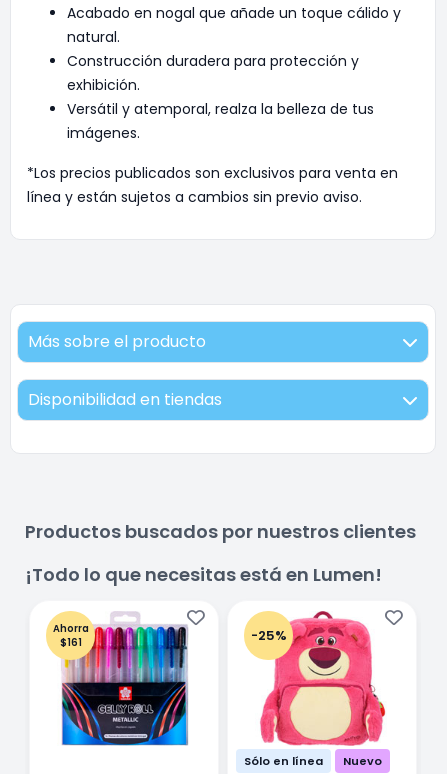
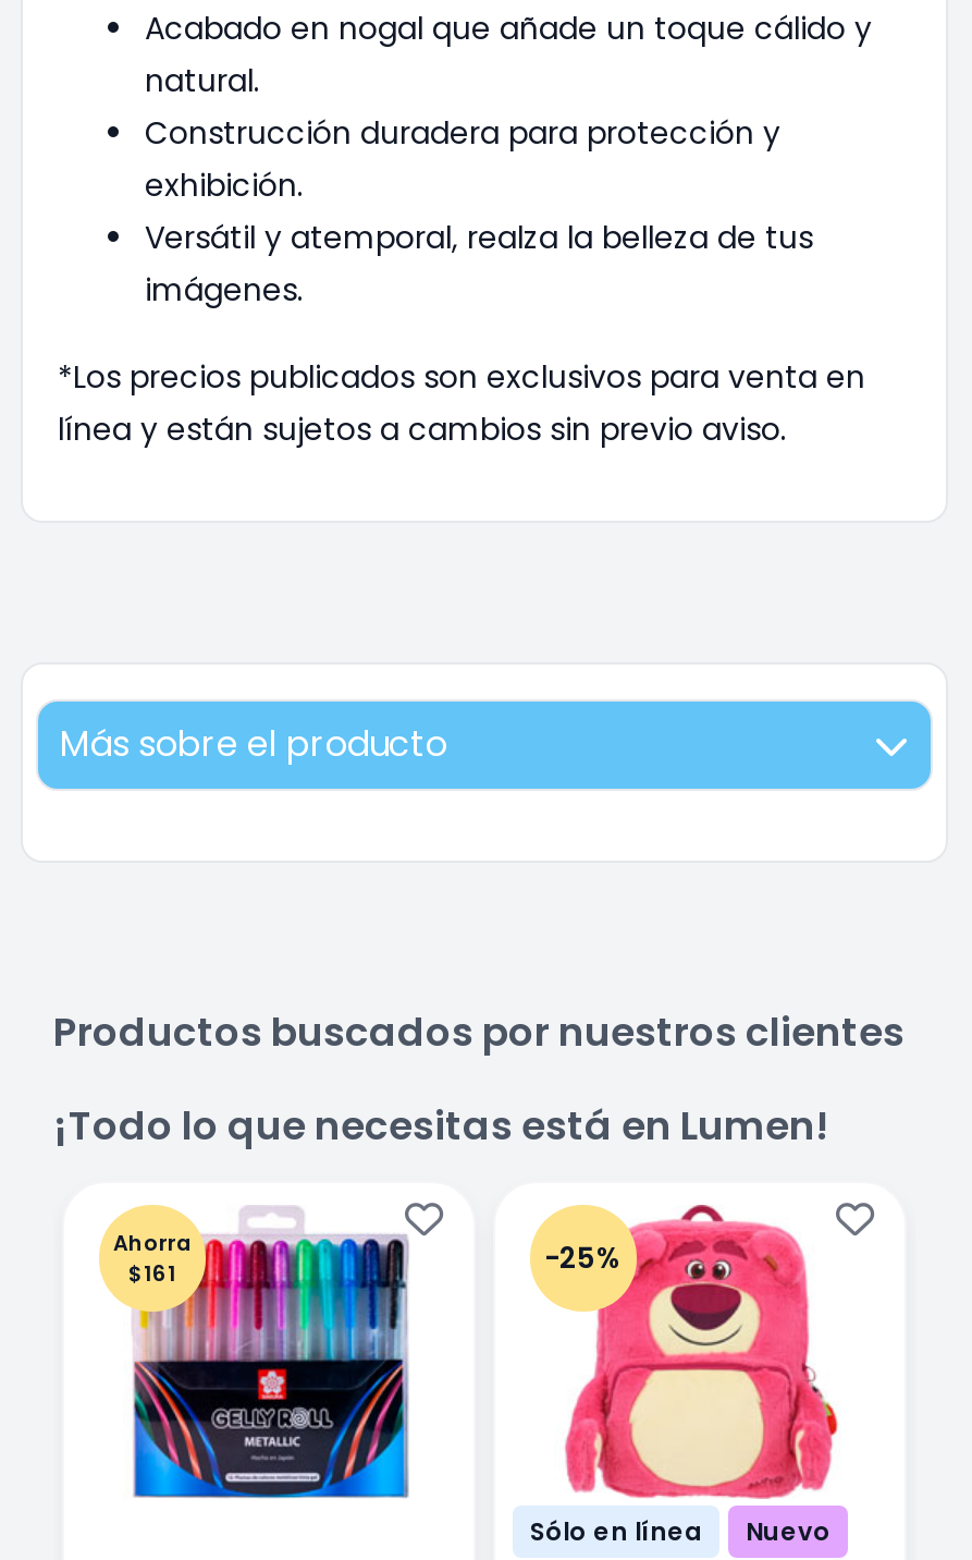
[28,388,222,411] Disponibilidad en tiendas -> none

